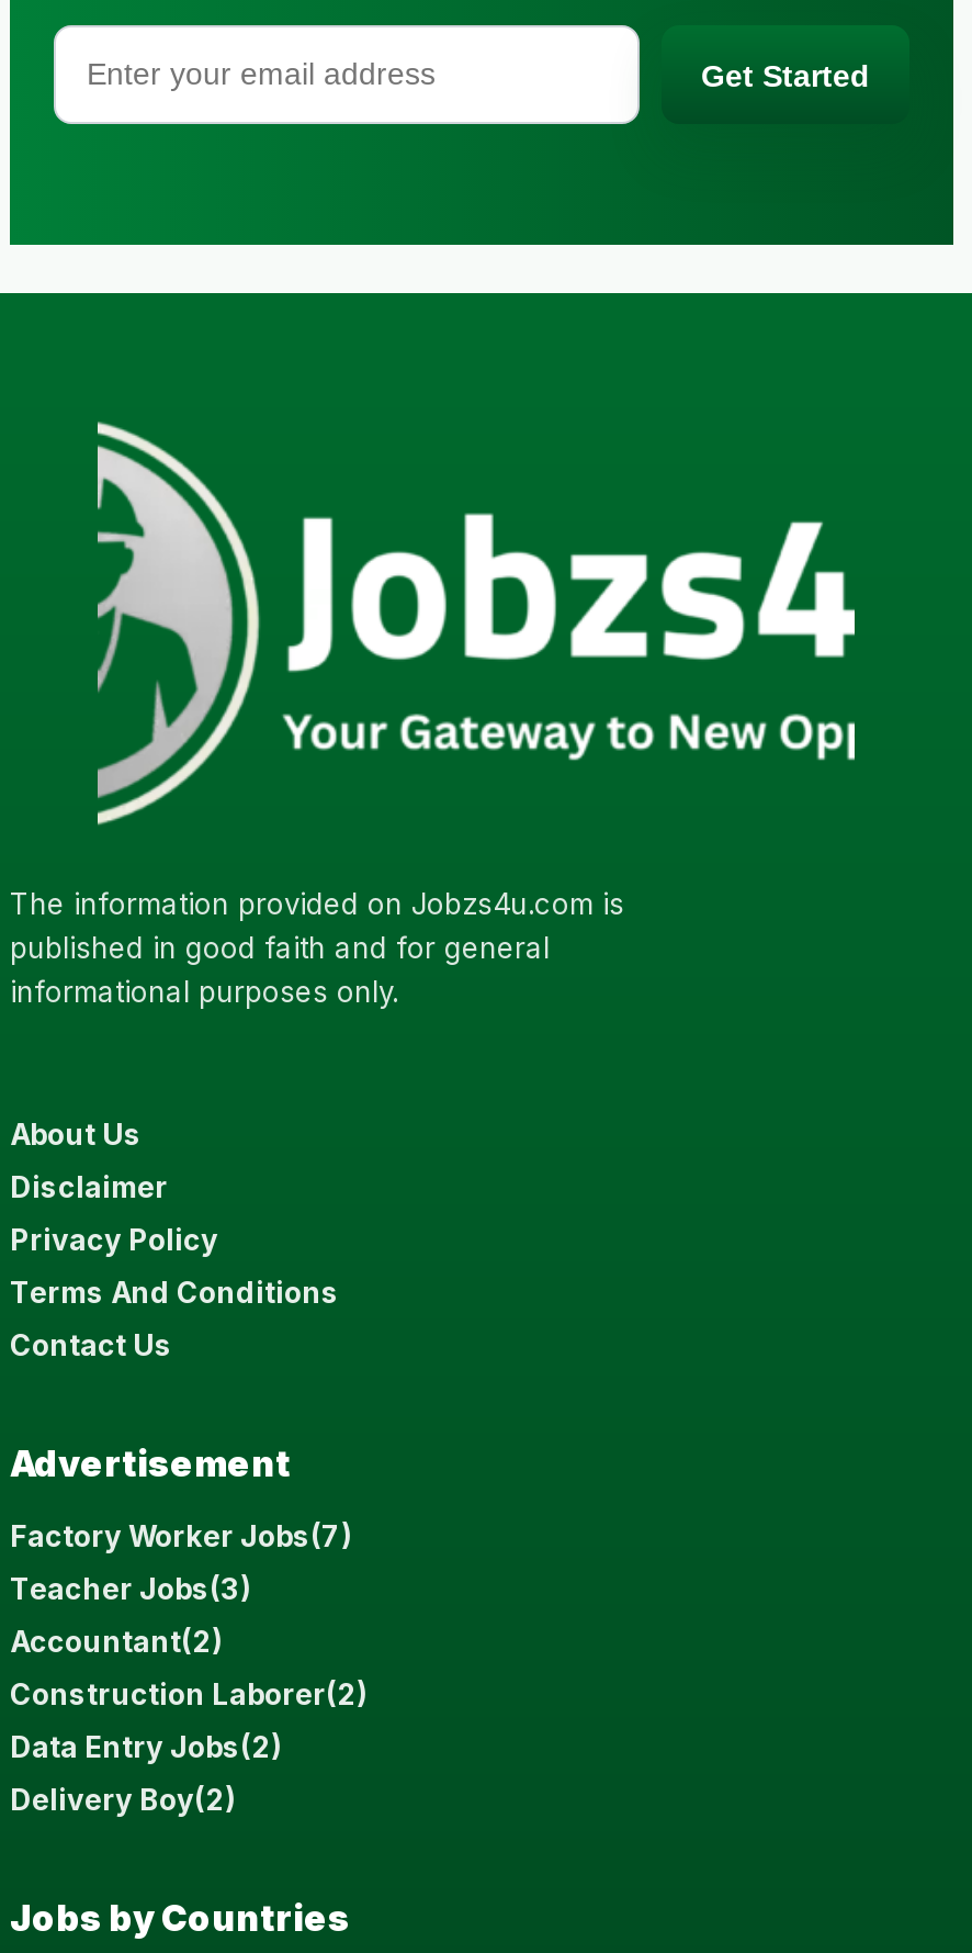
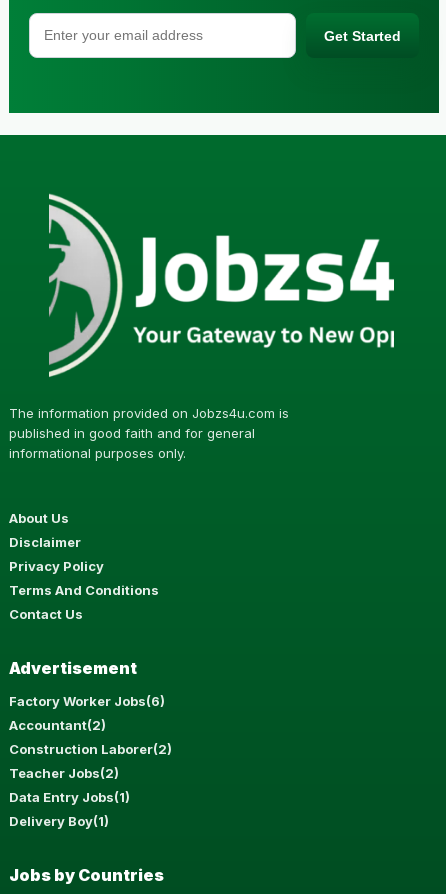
[10,1517,352,1605] Factory Worker Jobs(7) | Teacher Jobs(3) -> [9,693,165,709] Factory Worker Jobs(6)
moved [10,1623,368,1711] -> [9,717,172,757]: Accountant(2) | Construction Laborer(2)
[10,1728,282,1816] Data Entry Jobs(2) | Delivery Boy(2) -> [9,765,130,829] Teacher Jobs(2) | Data Entry Jobs(1) | Delivery Boy(1)

